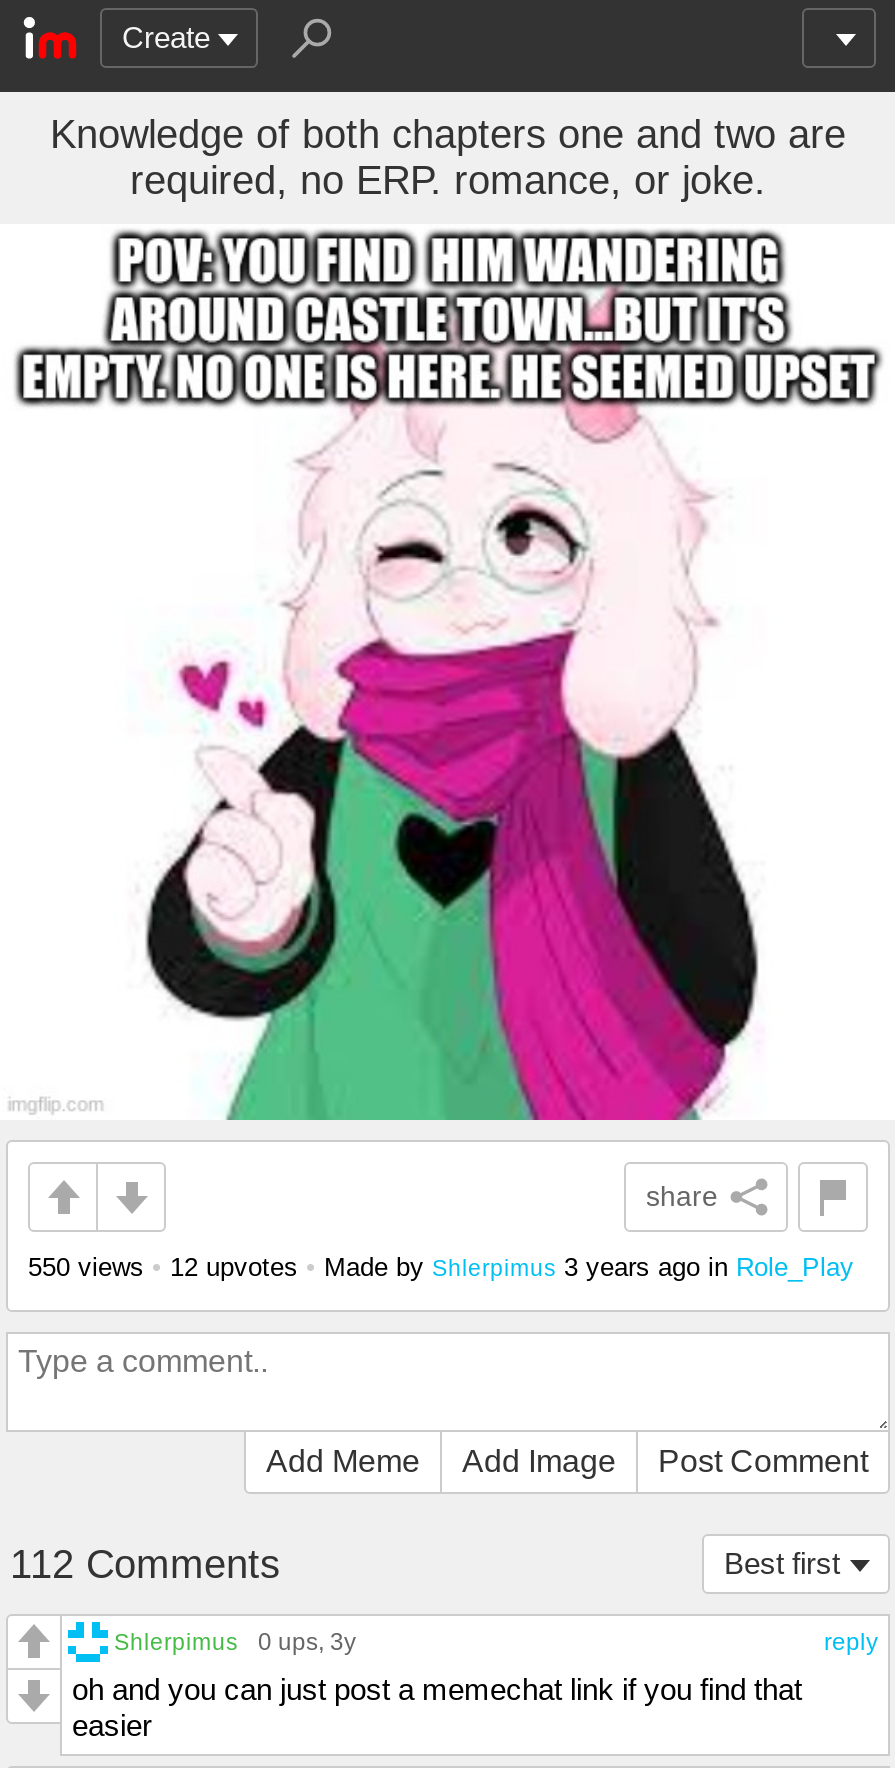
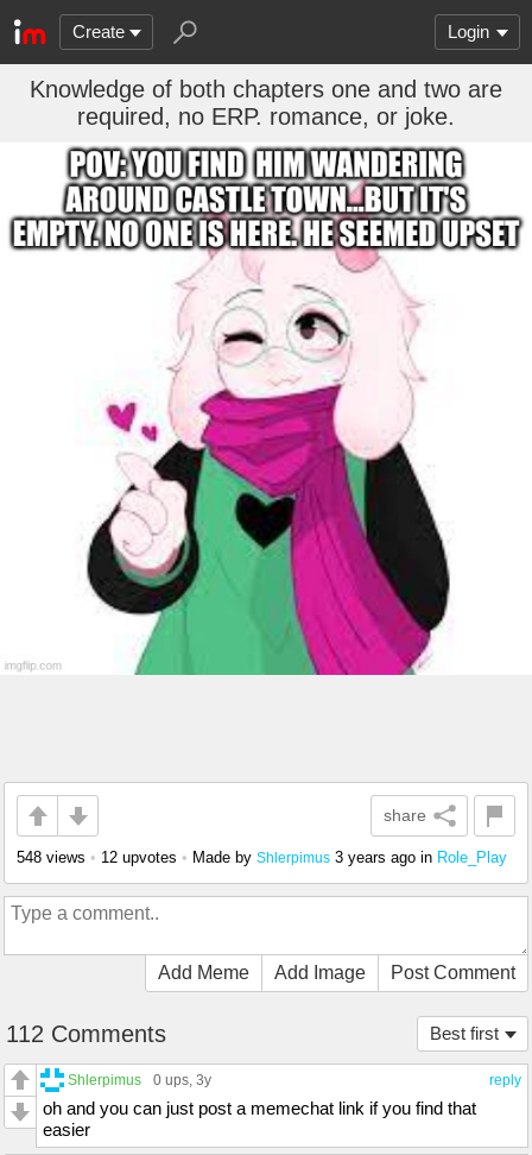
none -> [448,21,489,42] Login
[28,1252,854,1282] 550 views • 12 upvotes • Made by Shlerpimus 3 years ago in Role_Play -> [17,848,507,866] 548 views • 12 upvotes • Made by Shlerpimus 3 years ago in Role_Play

